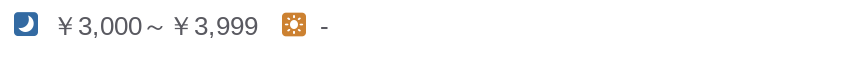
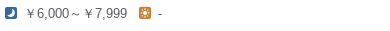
[52,12,258,42] ￥3,000～￥3,999 -> [24,6,127,21] ￥6,000～￥7,999

